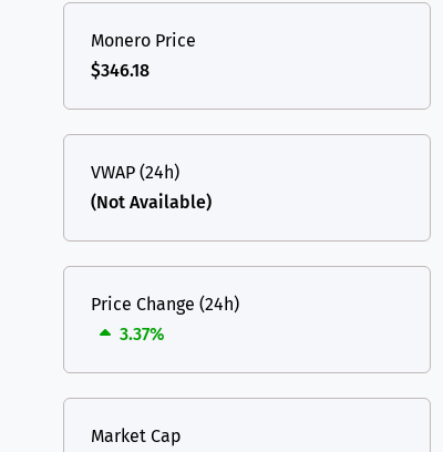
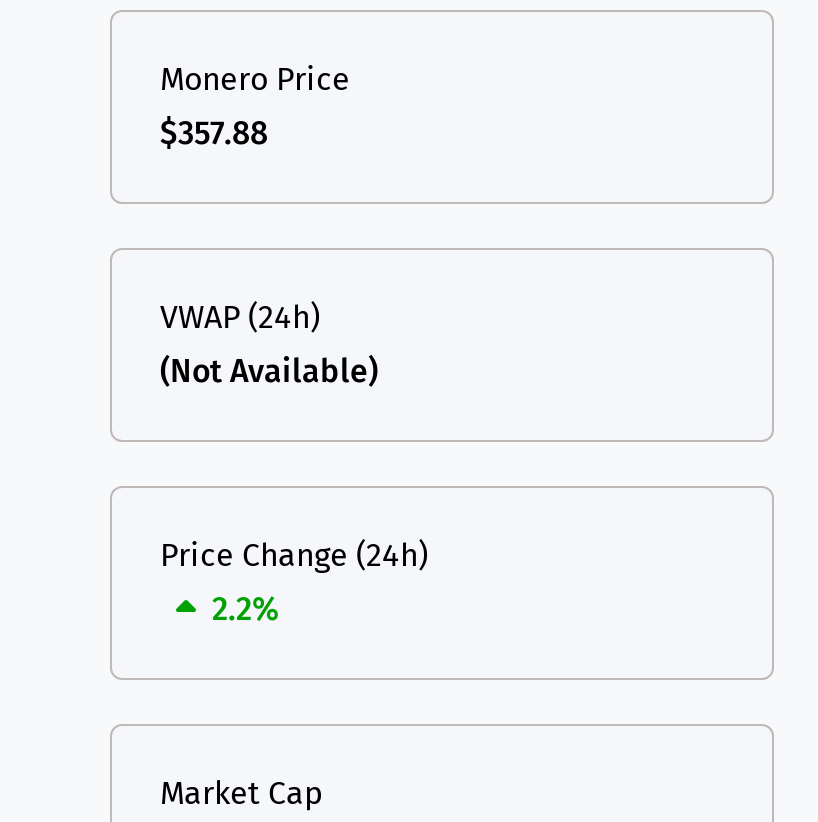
[91,60,150,81] $346.18 -> [160,114,268,152] $357.88
[120,323,165,345] 3.37% -> [212,590,280,628] 2.2%

